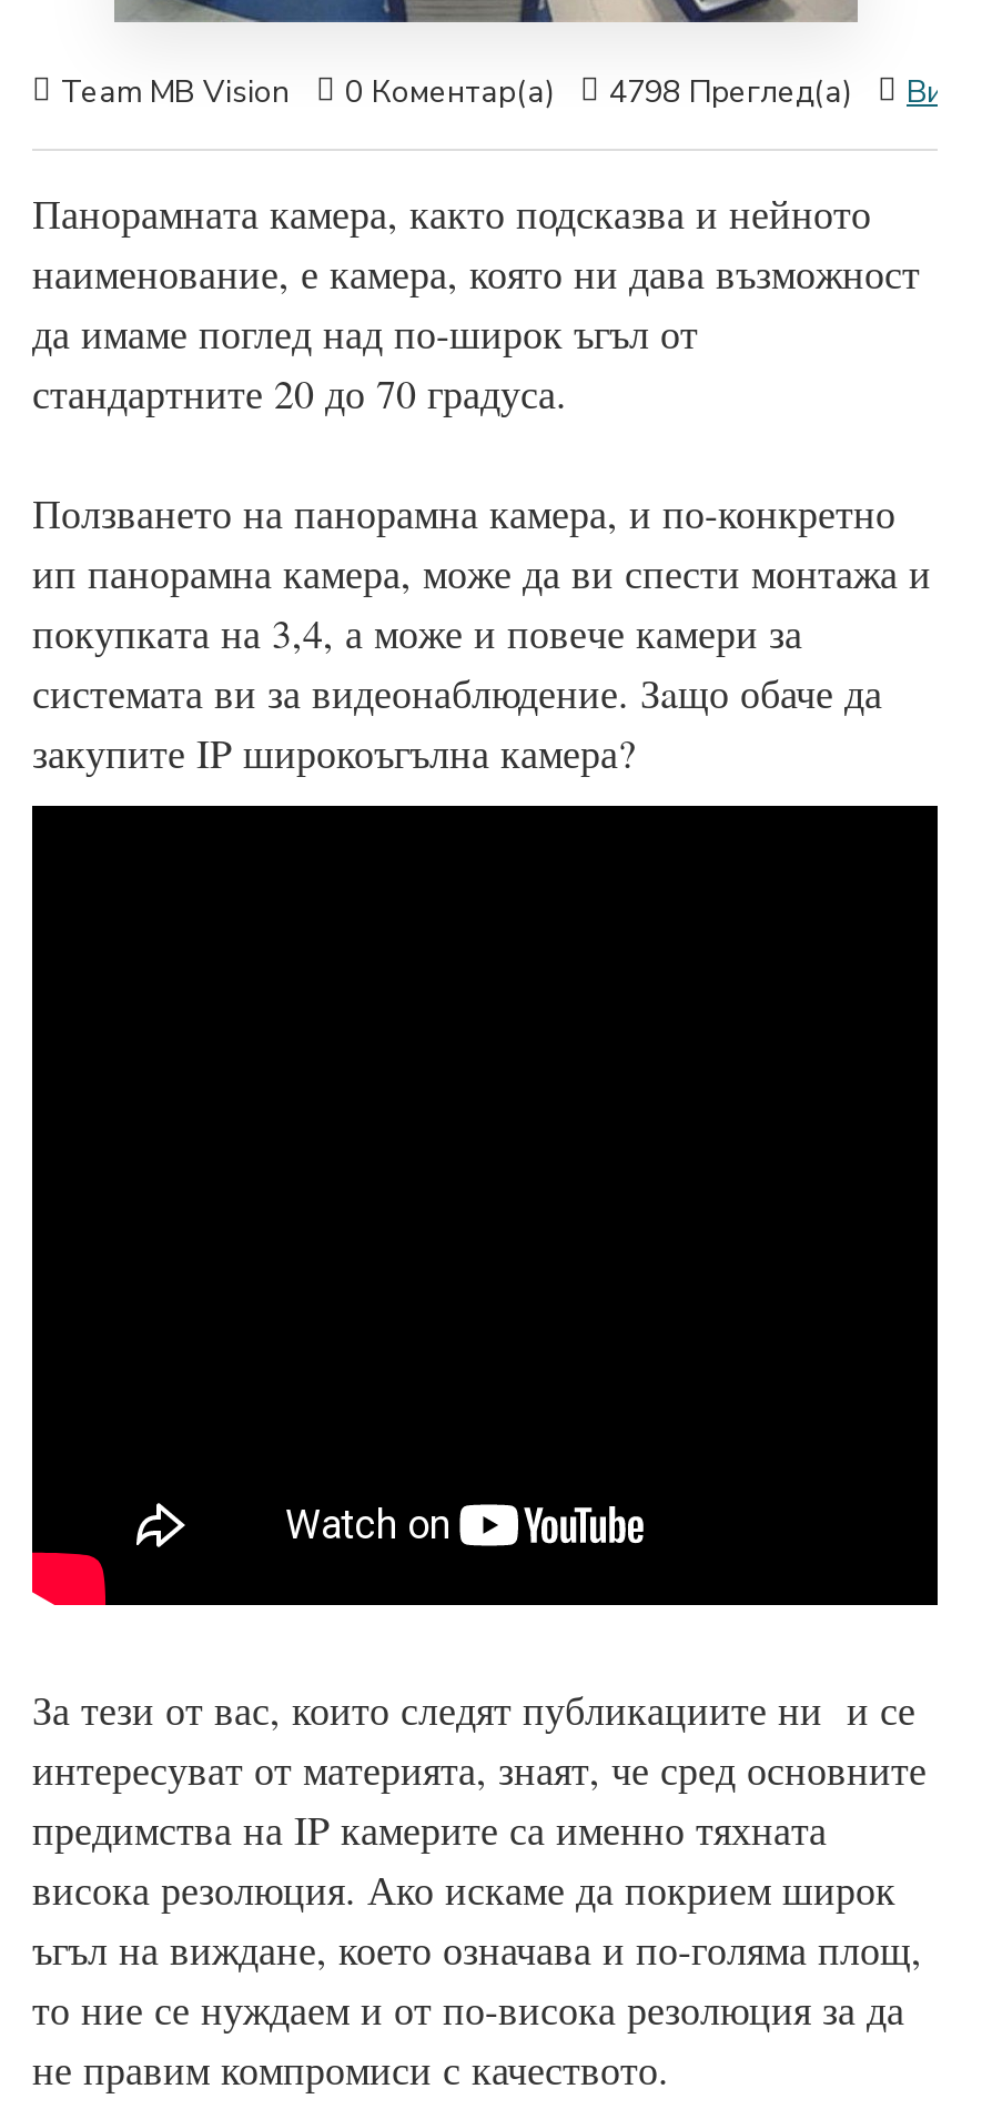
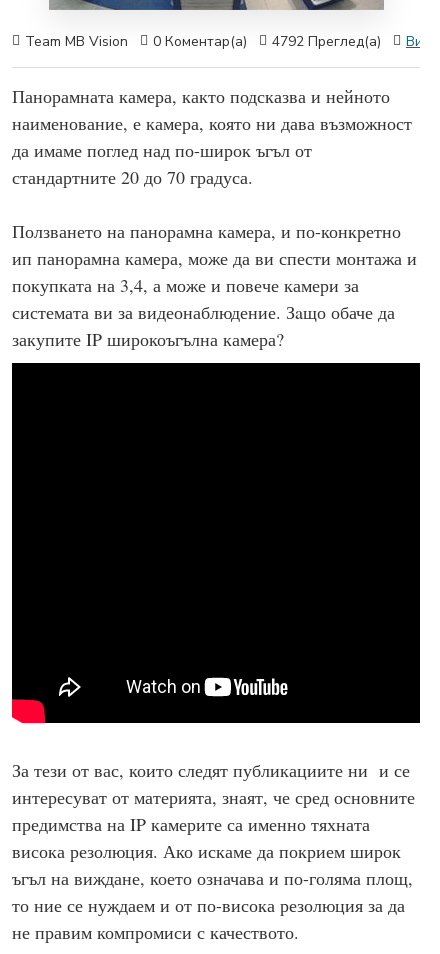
[609,70,851,112] 4798 Преглед(а) -> [272,31,381,50] 4792 Преглед(а)

